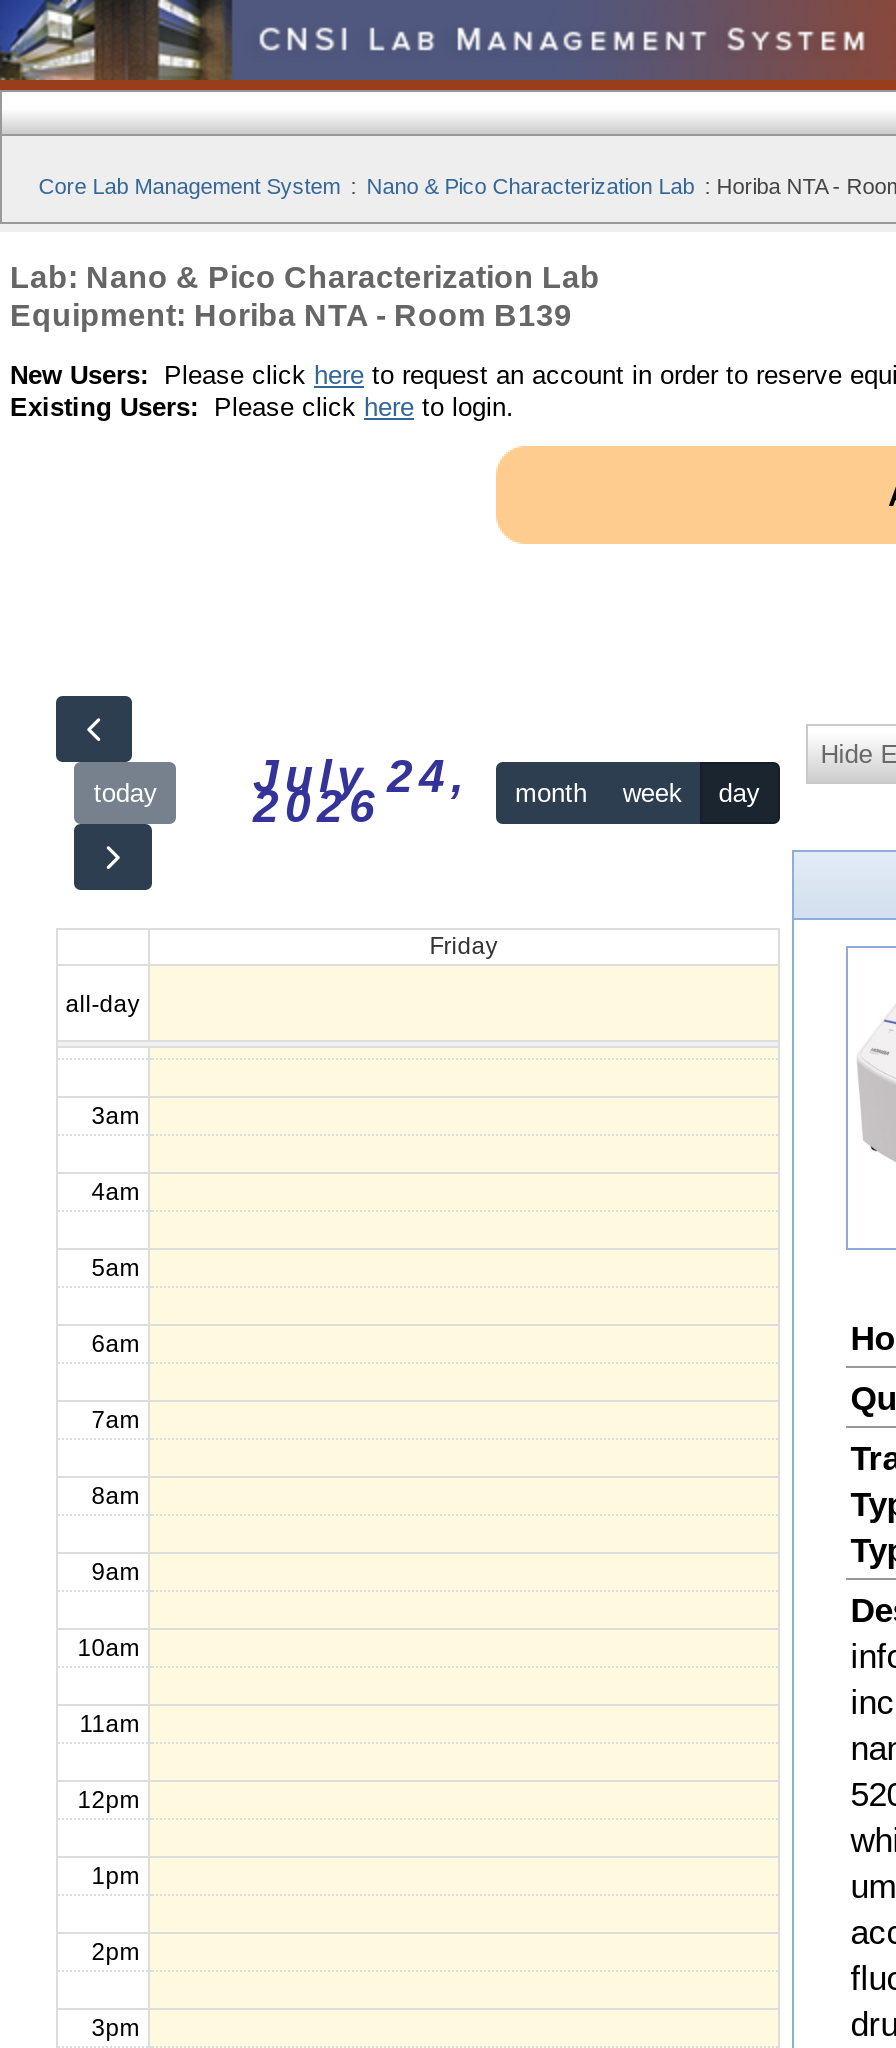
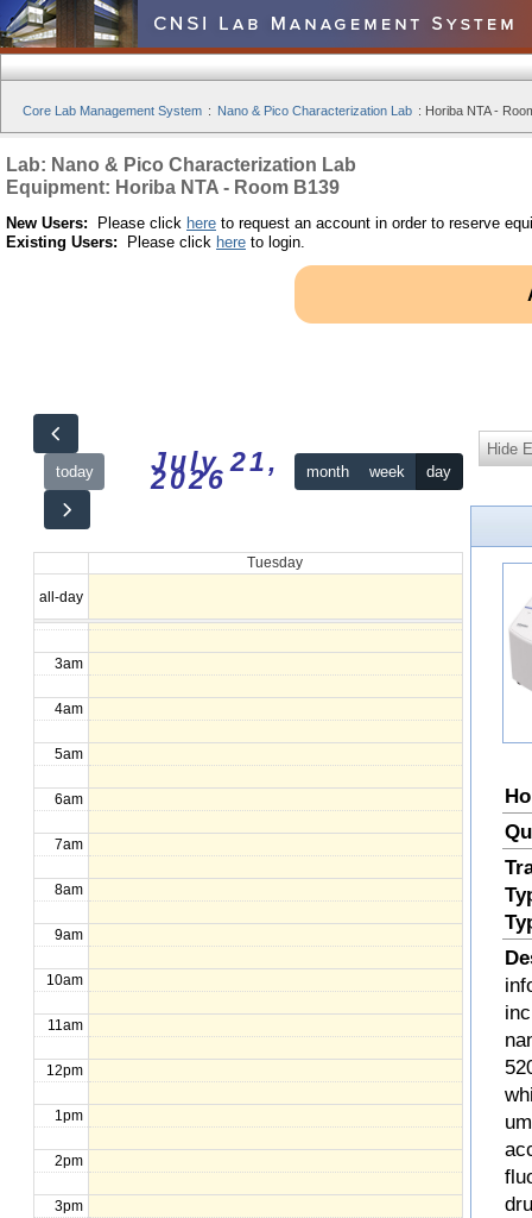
[253,751,761,808] July 24, month week day -> [150,447,452,480] July 21, month week day
[429,933,497,961] Friday -> [247,555,303,571] Tuesday

